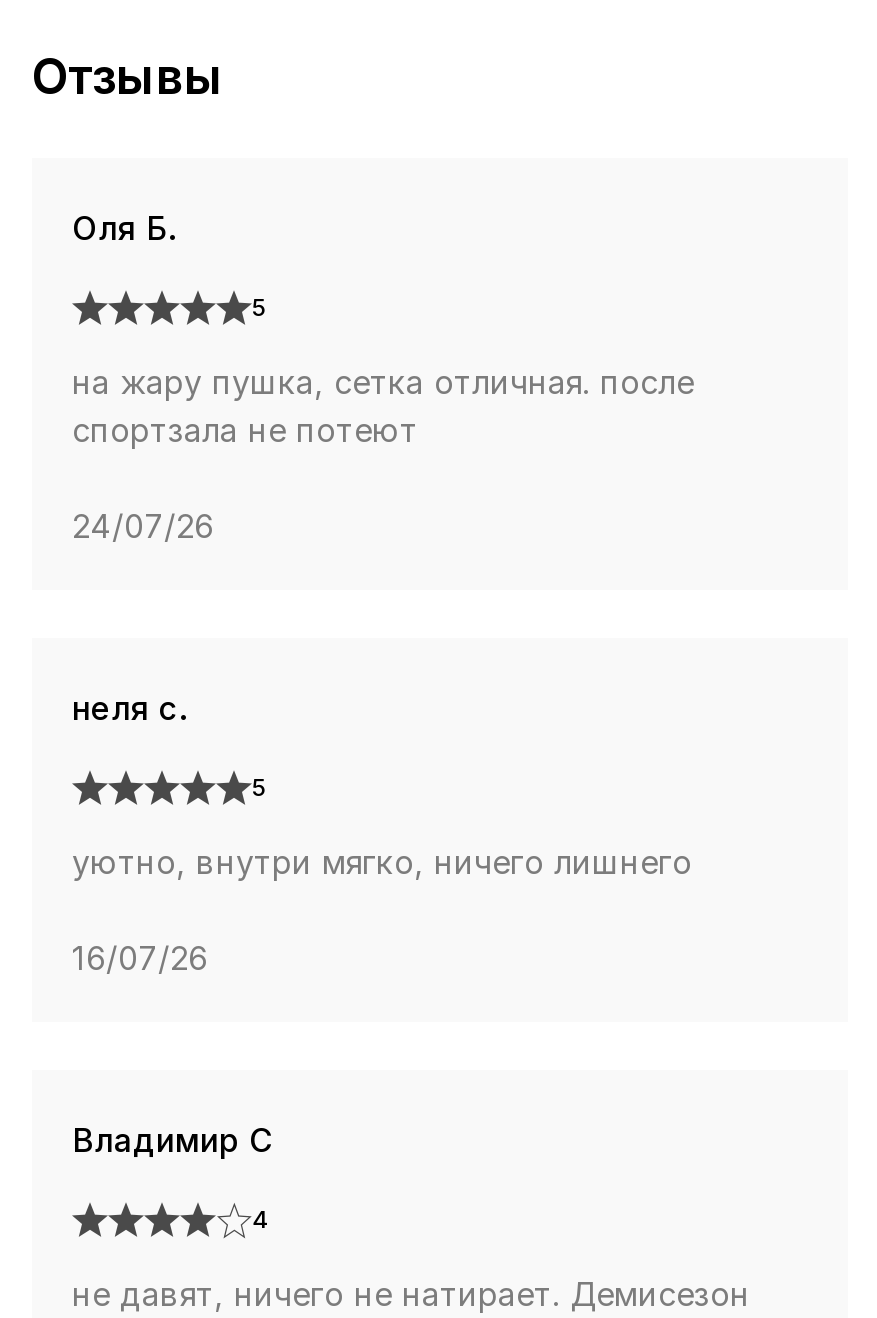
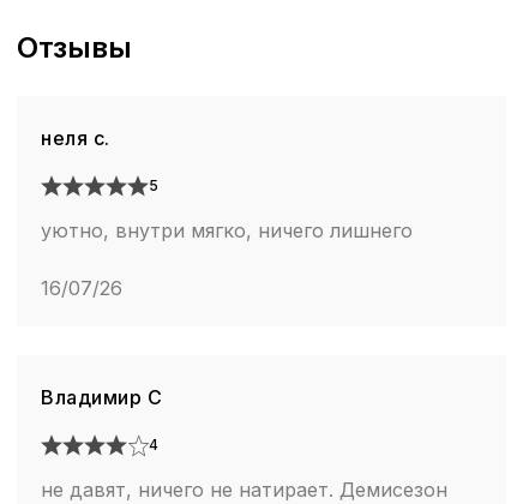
[72,207,694,545] Оля Б. | 5 | на жару пушка, сетка отличная. после | спортзала не потеют | 24/07/26 -> none

